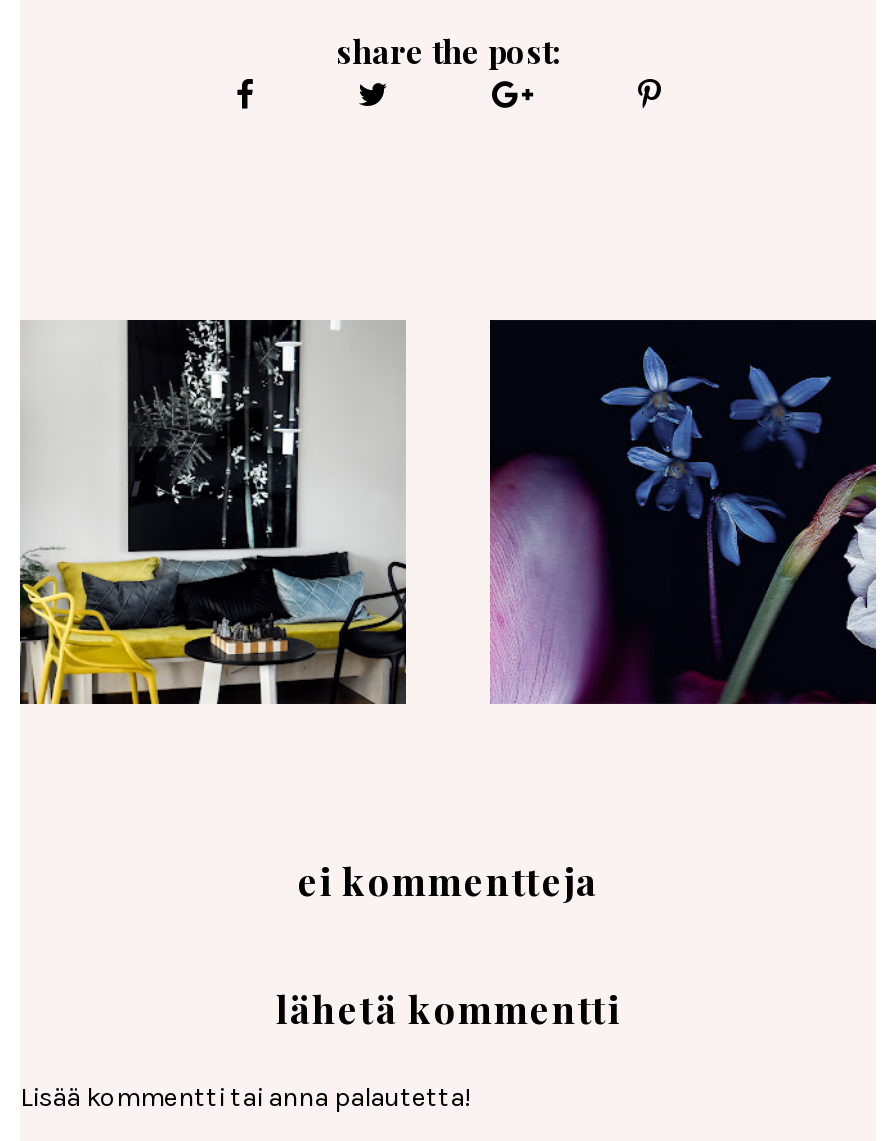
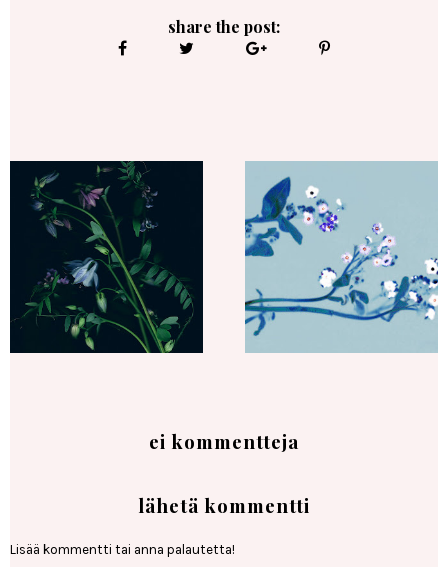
[18,320,406,706] [image] -> [9,160,204,354] [image]
[488,318,878,706] [image] -> [244,161,438,353] [image]

